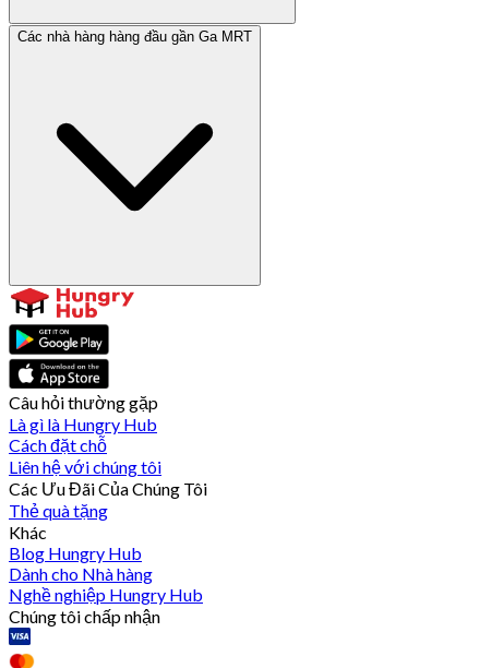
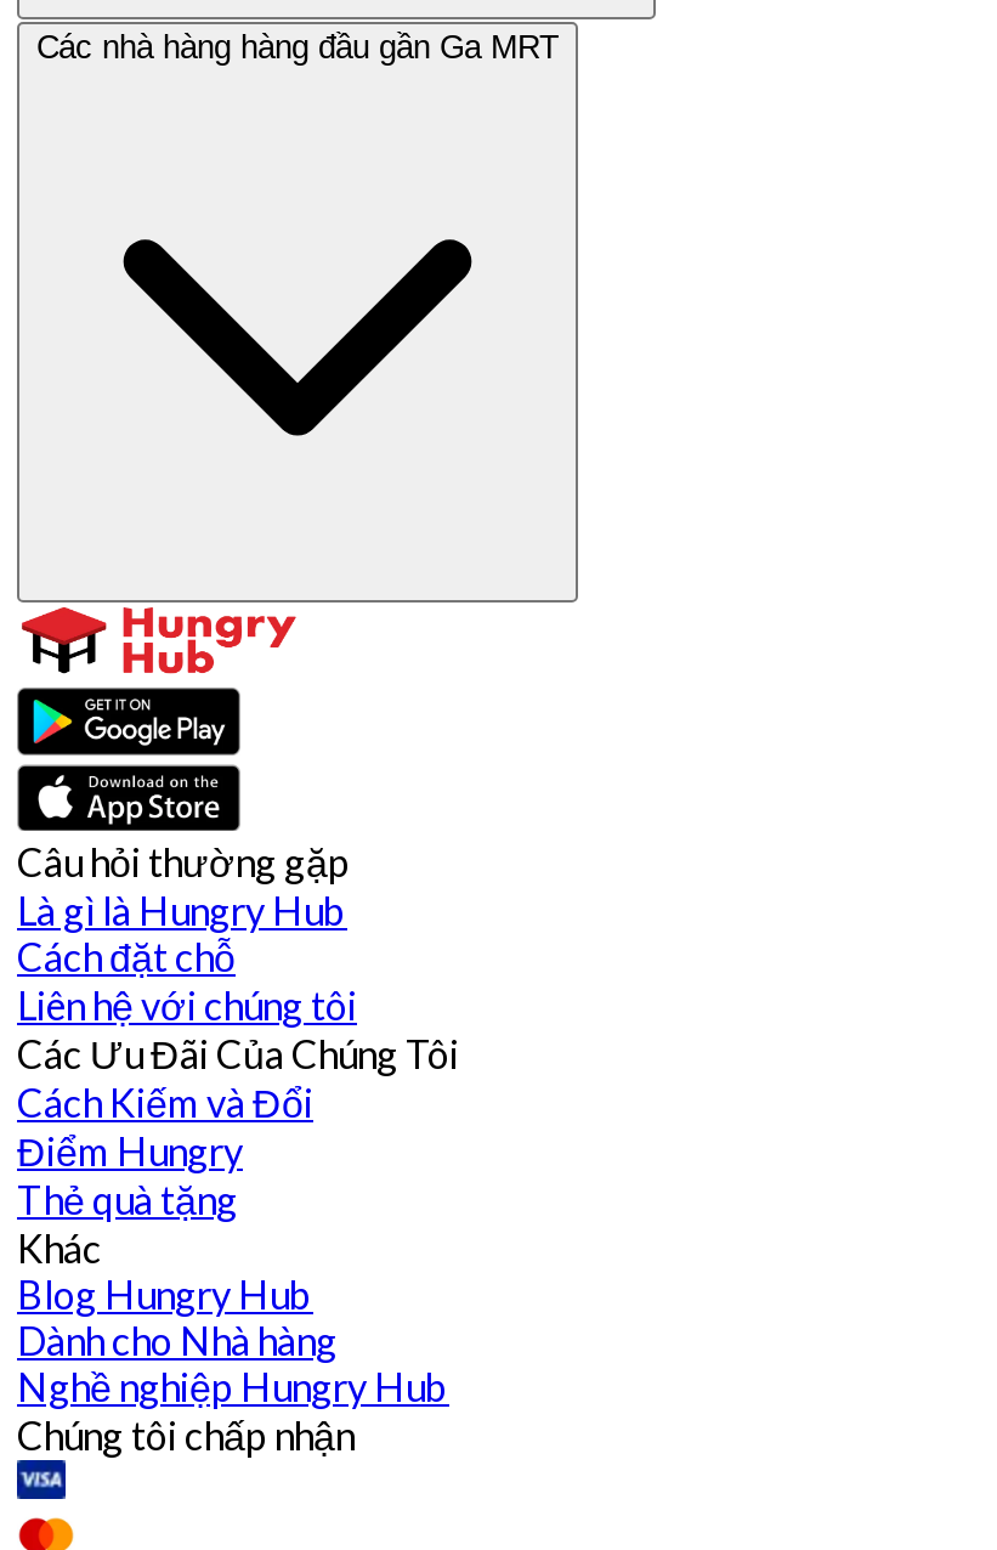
none -> [17,1080,313,1174] Cách Kiếm và Đổi | Điểm Hungry

